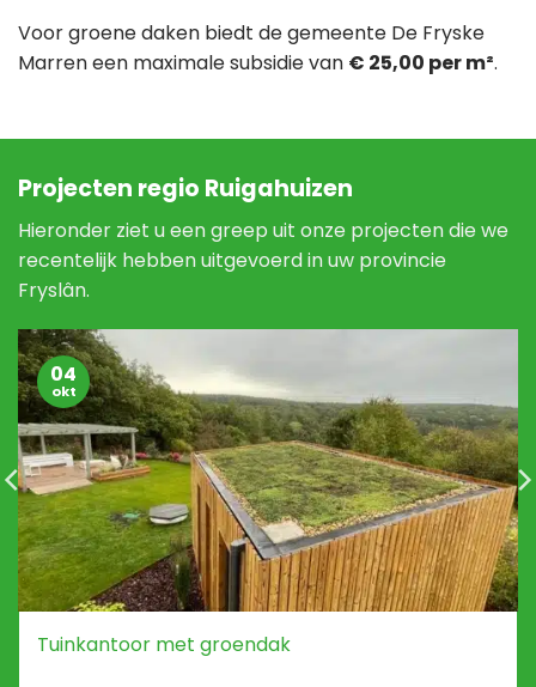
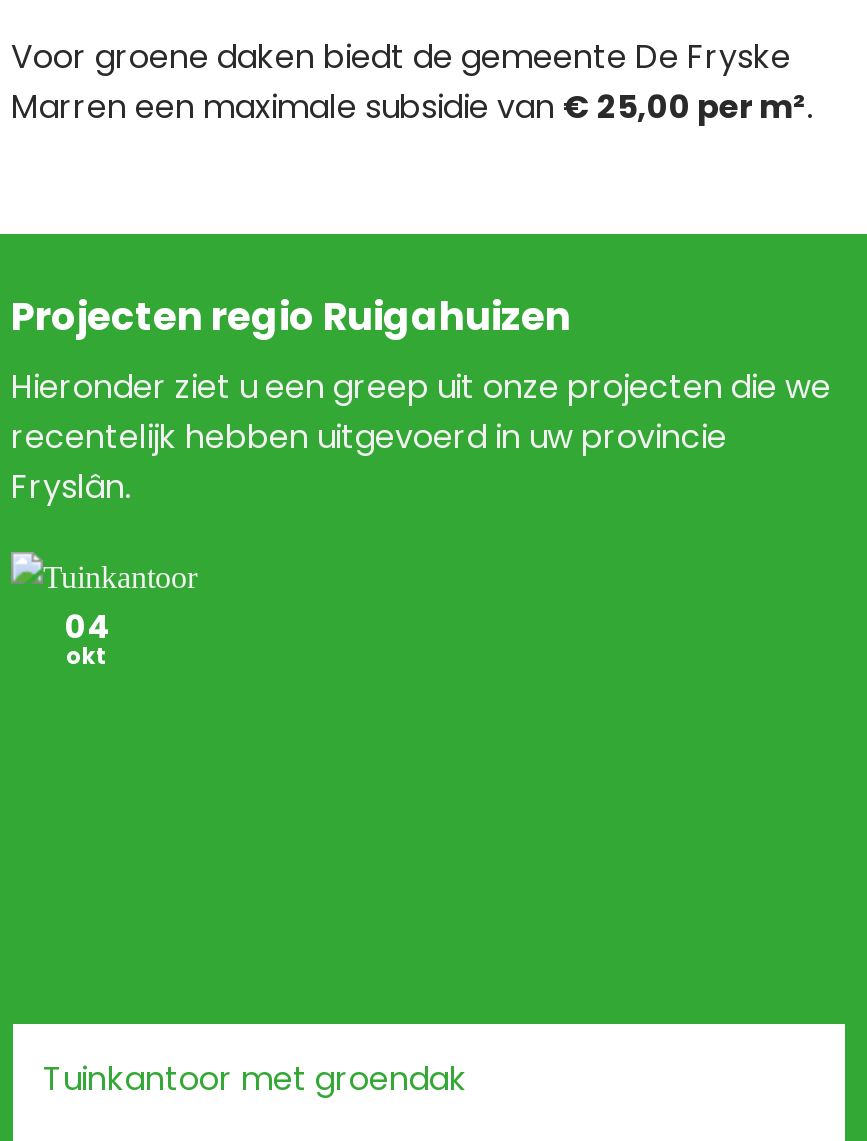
[5,328,531,613] [image] -> none

